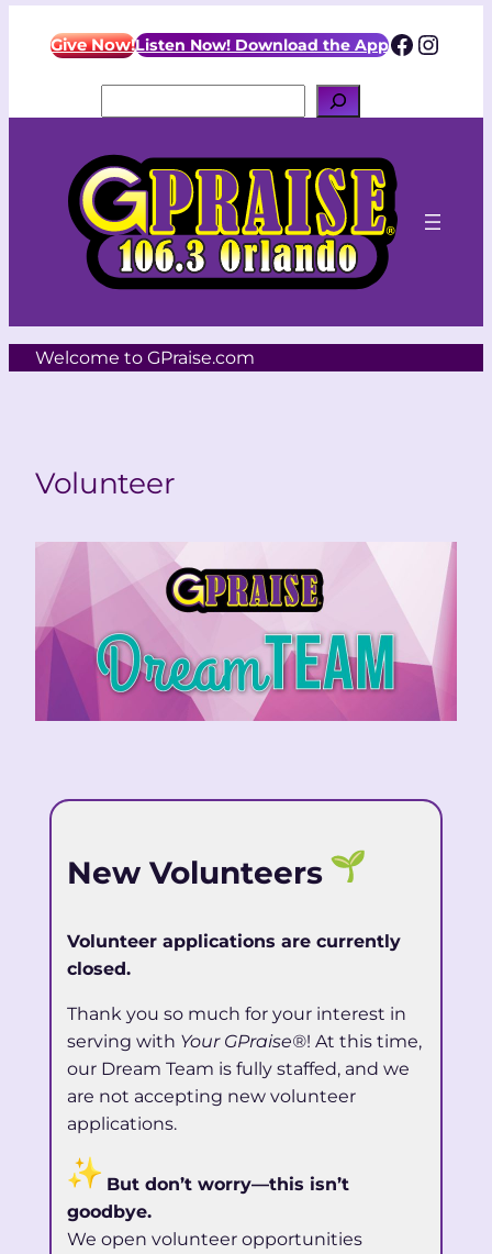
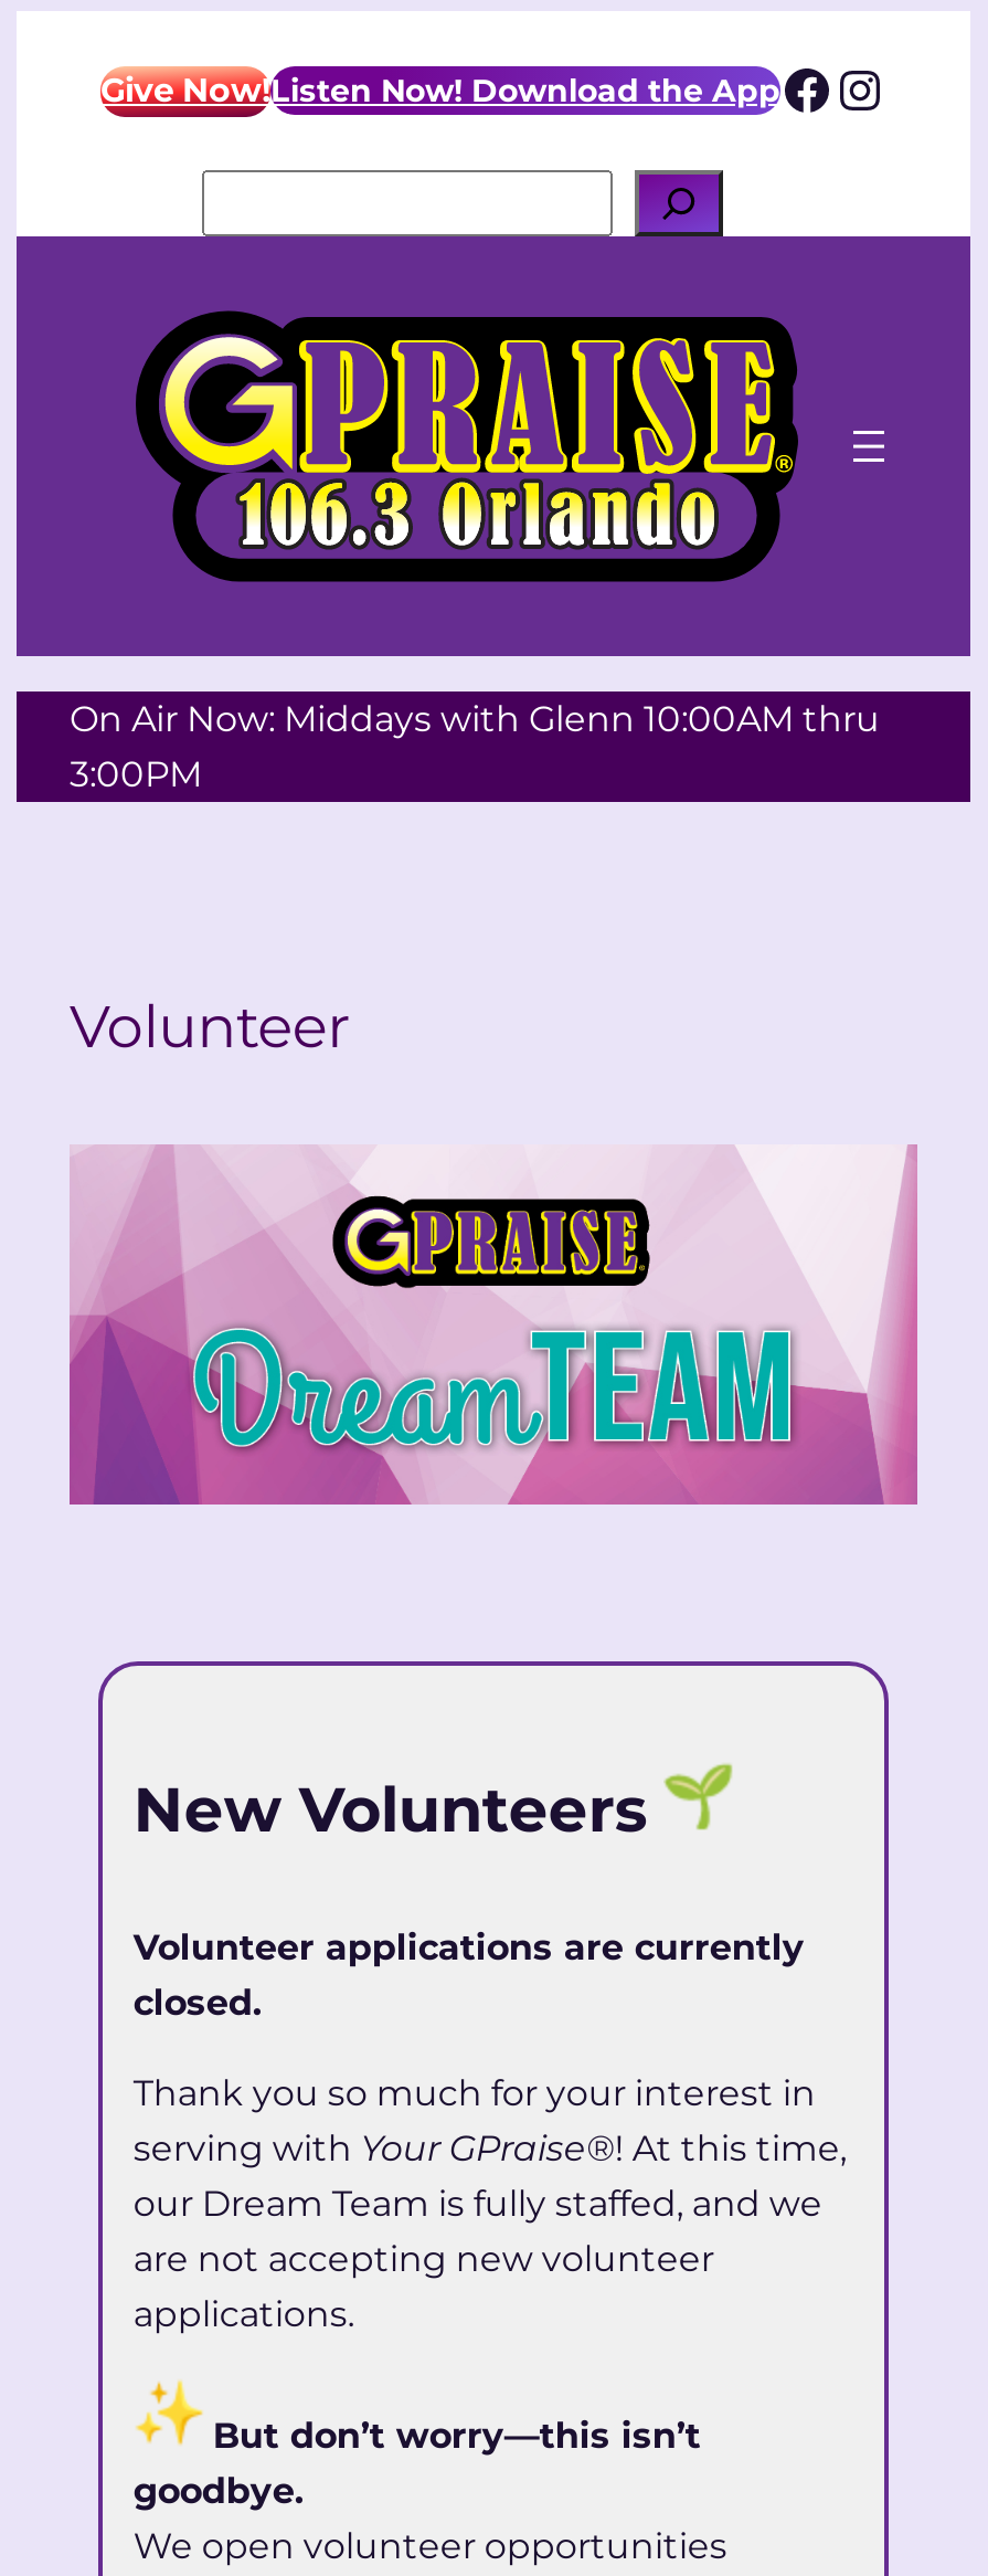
[35,347,255,368] Welcome to GPraise.com -> [70,698,880,795] On Air Now: Middays with Glenn 10:00AM thru | 3:00PM

